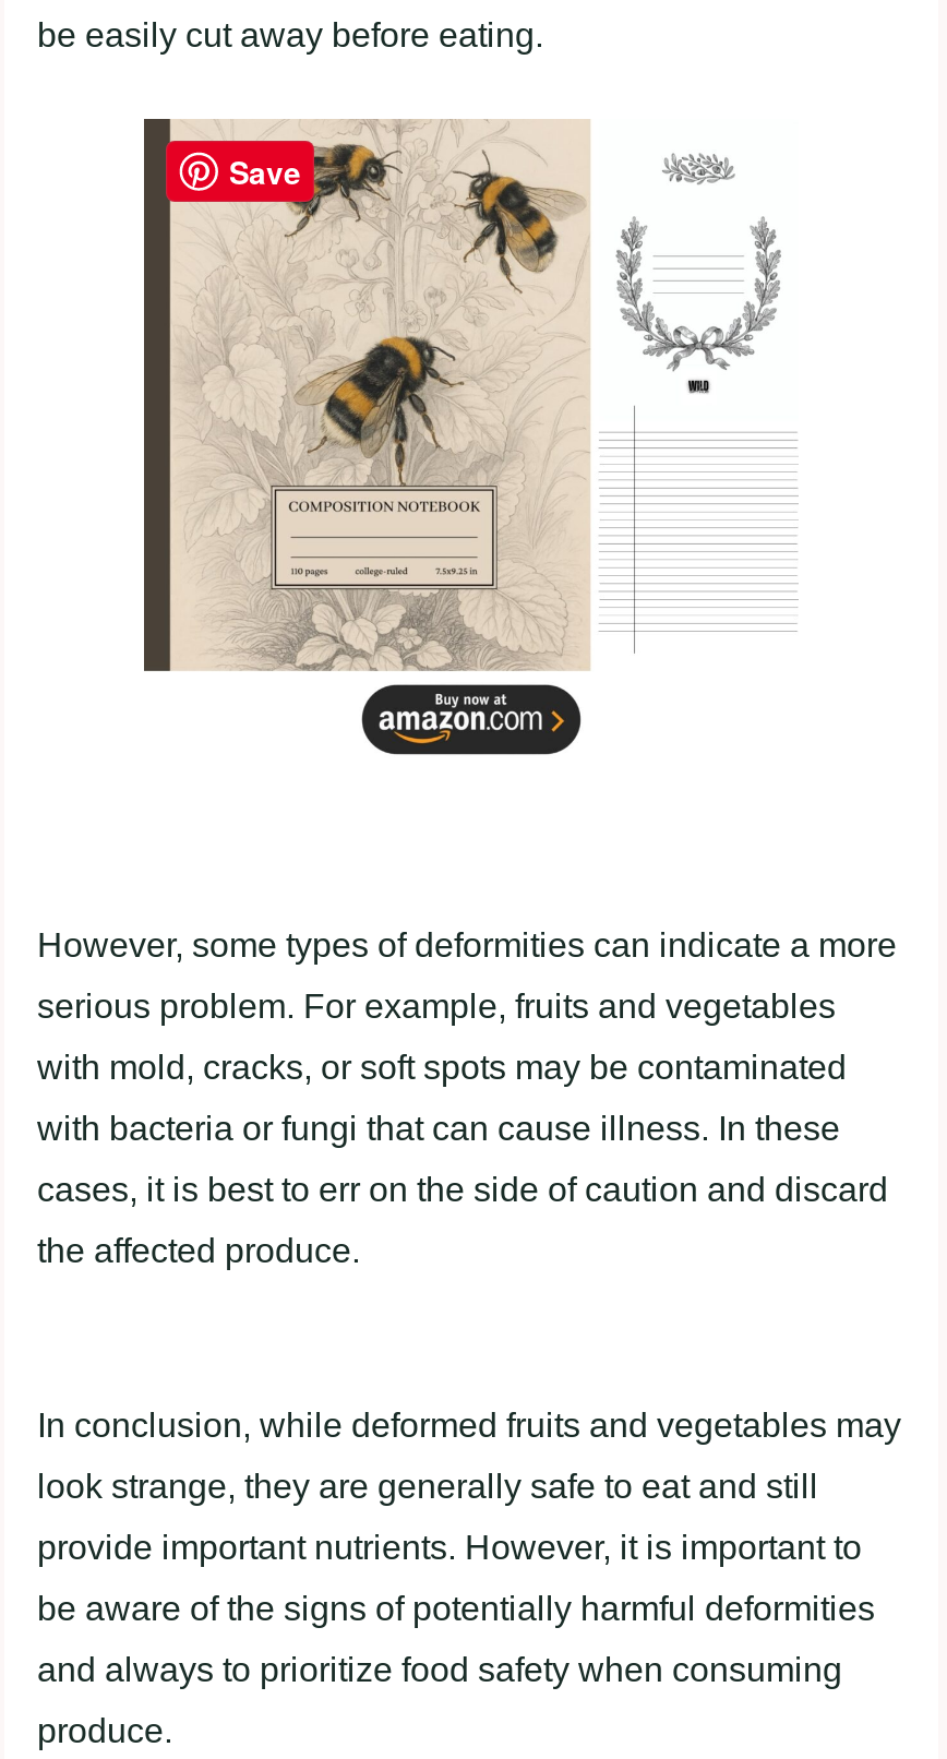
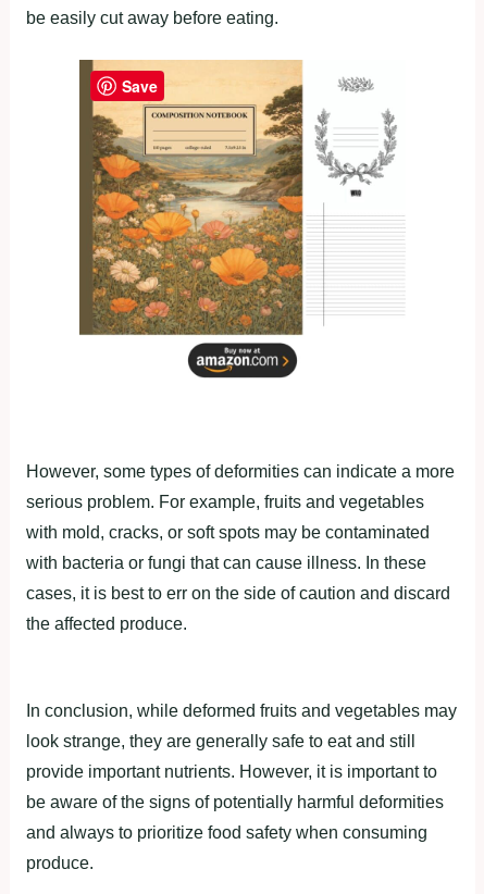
[148,119,591,671] [image] -> [80,60,303,335] [image]

